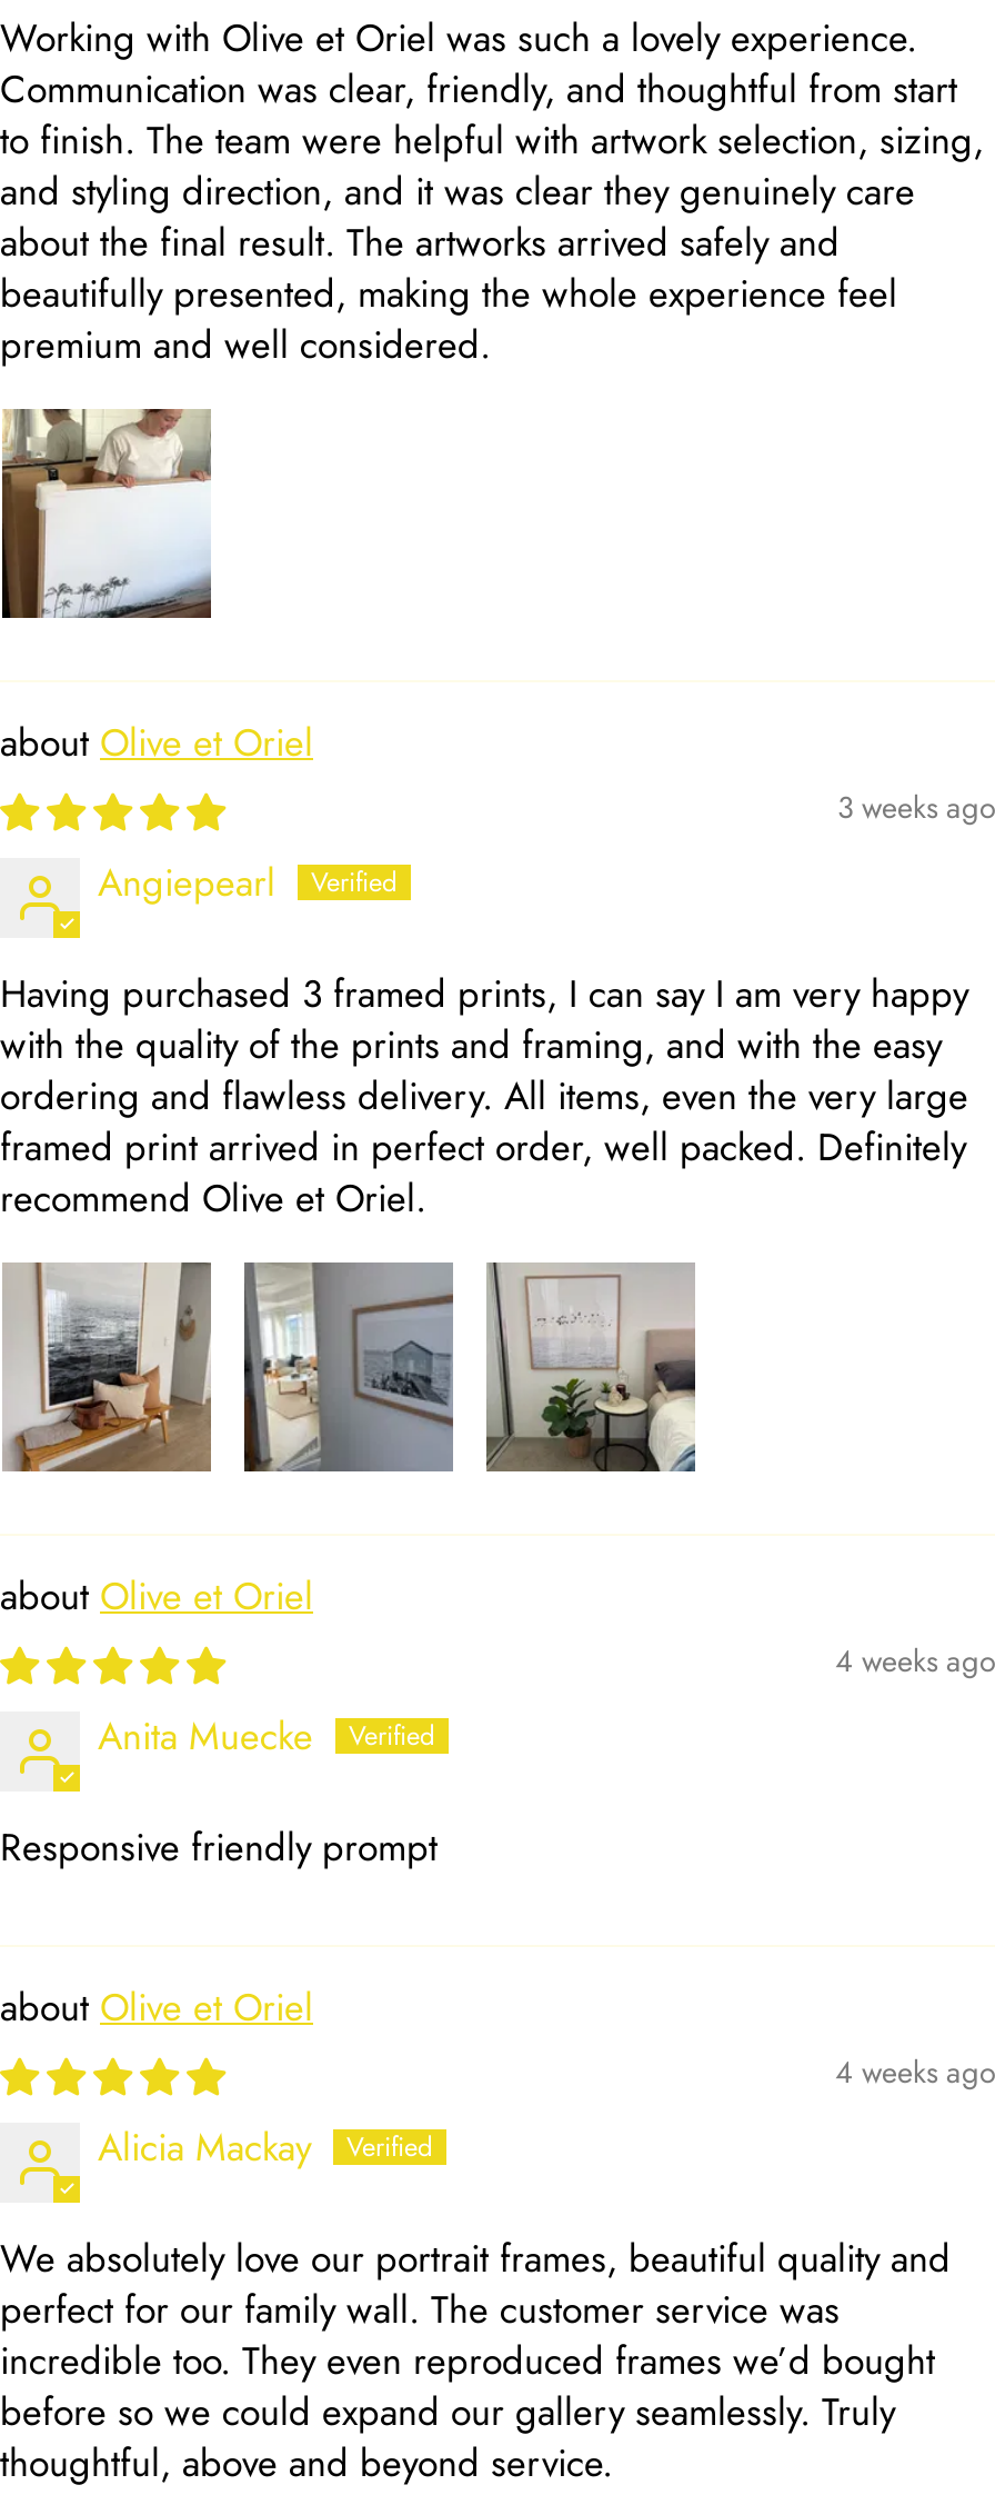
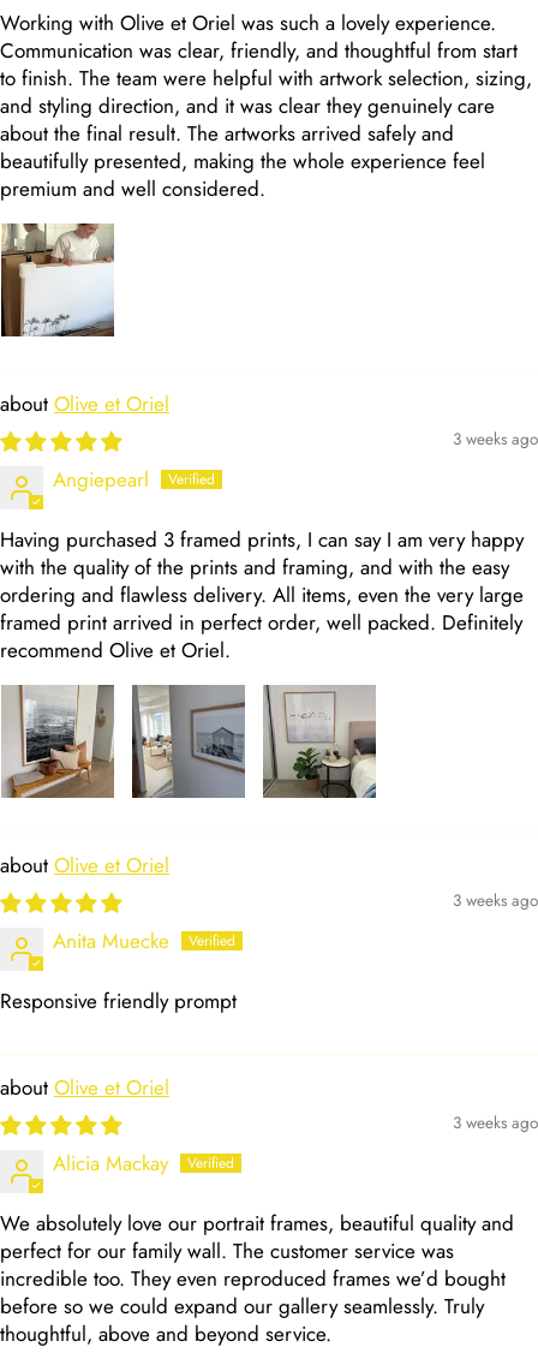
[835,1637,995,1682] 4 weeks ago -> [453,888,538,912] 3 weeks ago
[835,2049,995,2093] 4 weeks ago -> [453,1110,538,1134] 3 weeks ago

